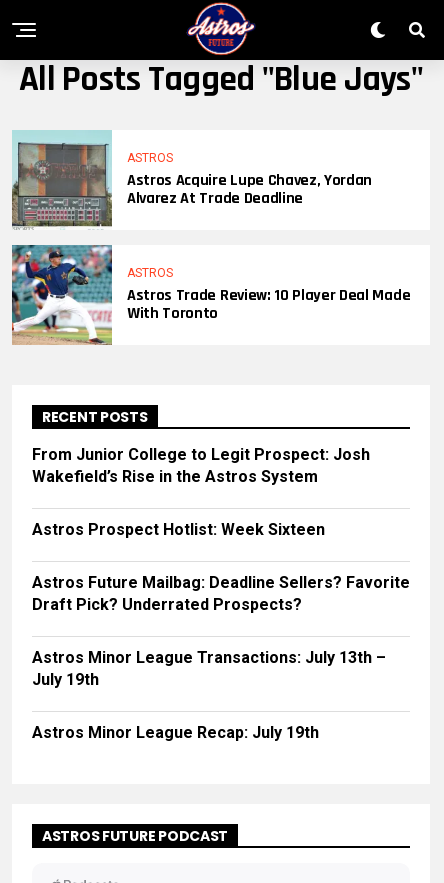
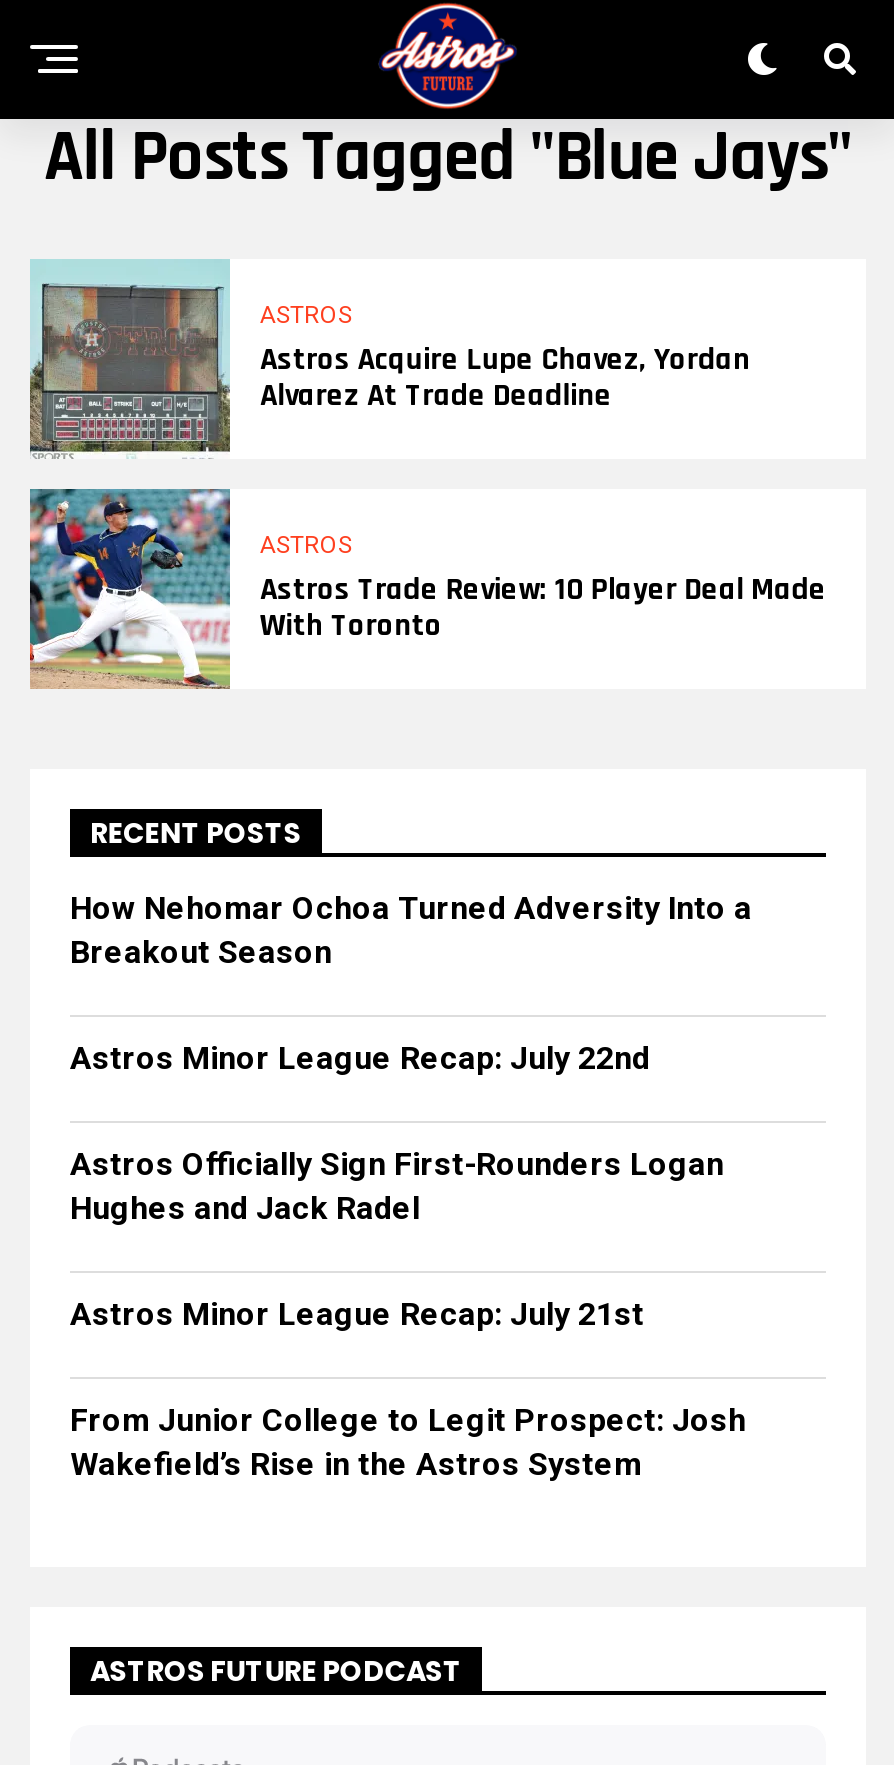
none -> [70,889,752,1333] How Nehomar Ochoa Turned Adversity Into a | Breakout Season | Astros Minor League Recap: July 22nd | Astros Officially Sign First-Rounders Logan | Hughes and Jack Radel | Astros Minor League Recap: July 21st
moved [32,445,370,486] -> [70,1401,746,1483]: From Junior College to Legit Prospect: Josh | Wakefield’s Rise in the Astros System
[32,520,410,742] Astros Prospect Hotlist: Week Sixteen | Astros Future Mailbag: Deadline Sellers? Favorite | Draft Pick? Underrated Prospects? | Astros Minor League Transactions: July 13th – | July 19th | Astros Minor League Recap: July 19th -> none

